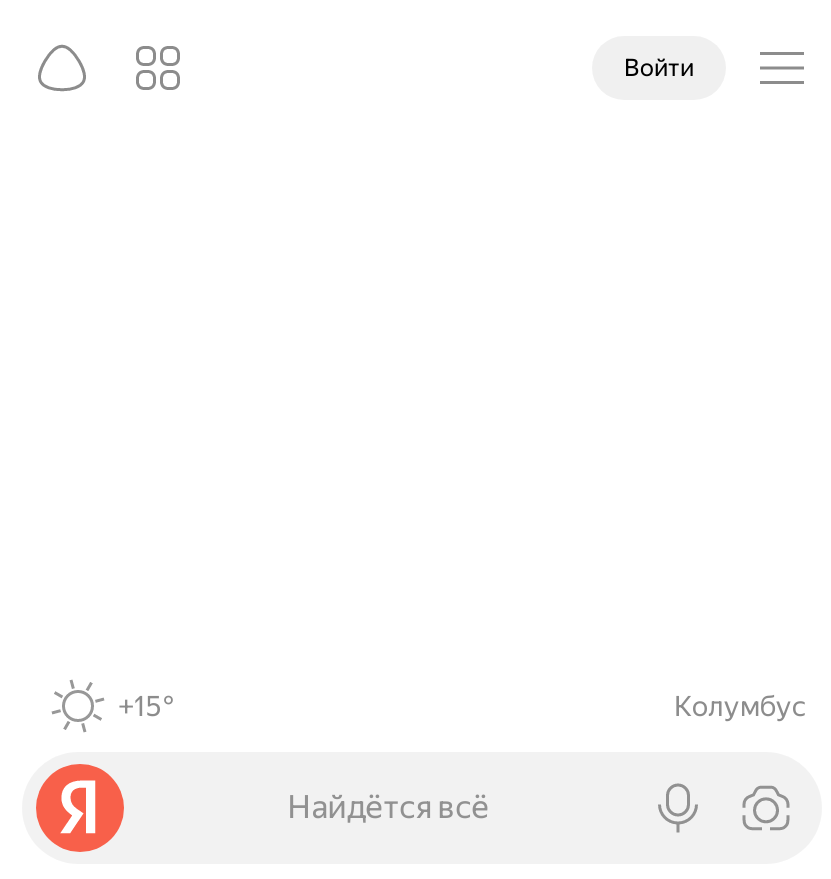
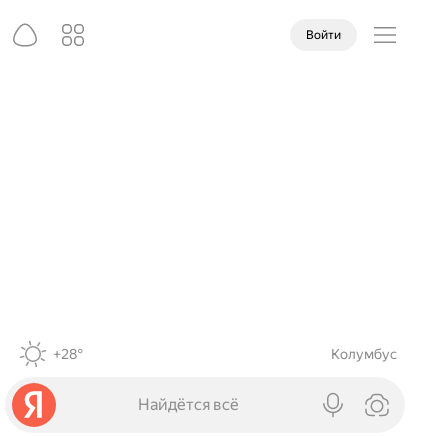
[118,690,174,722] +15° -> [53,346,83,362] +28°

